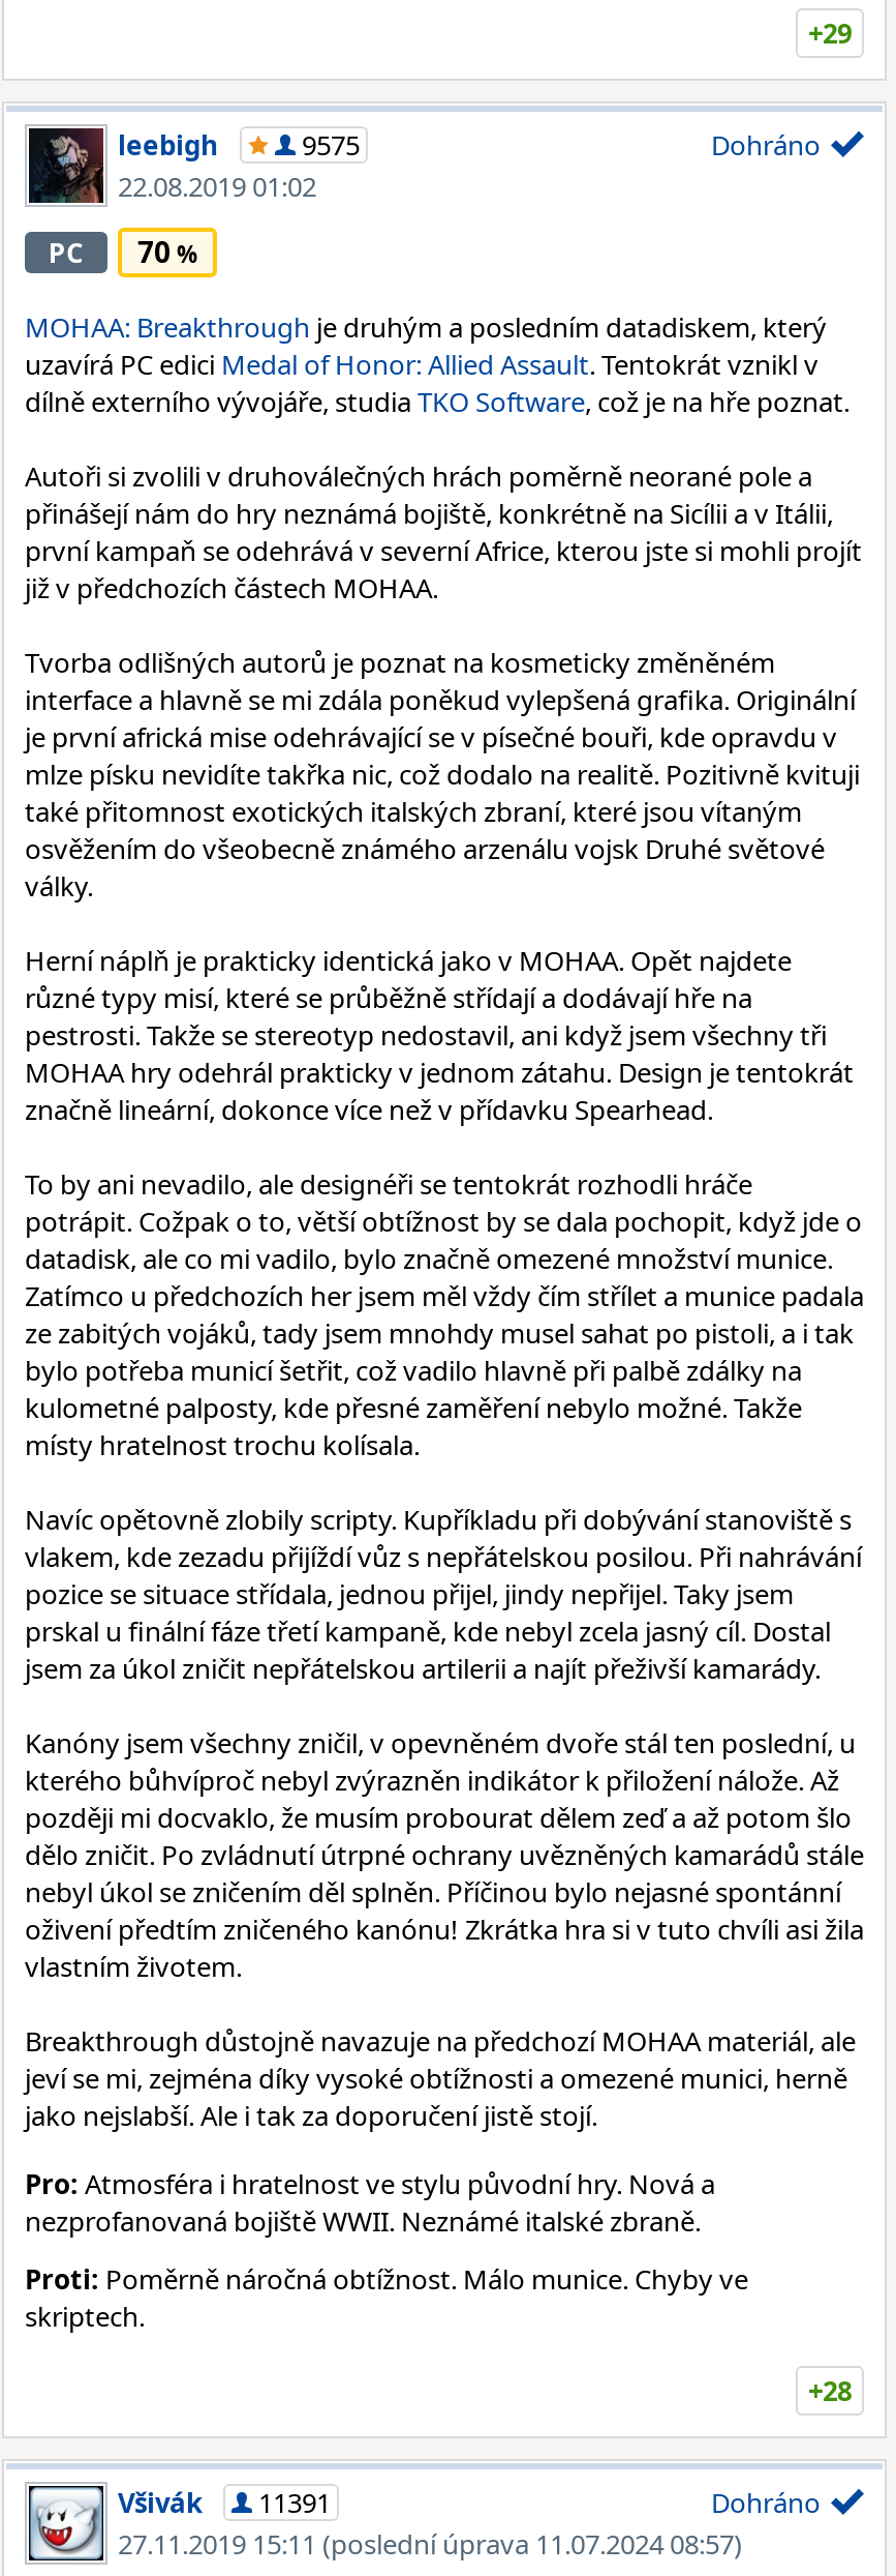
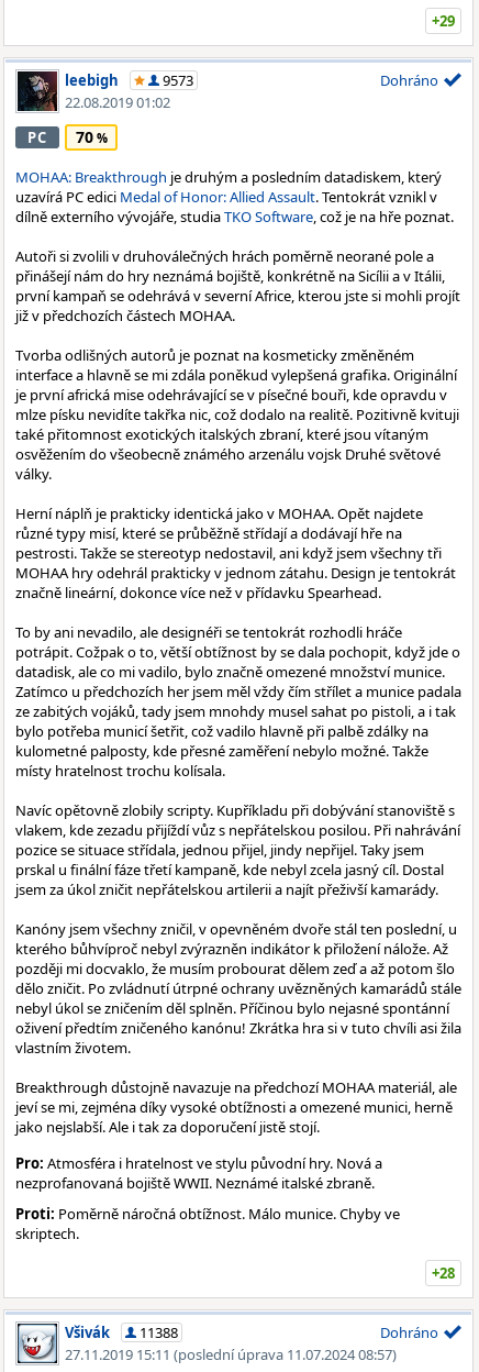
[302,126,360,164] 9575 -> [163,70,193,90] 9573
[118,2484,331,2521] Všivák 11391 -> [65,1323,178,1342] Všivák 11388

